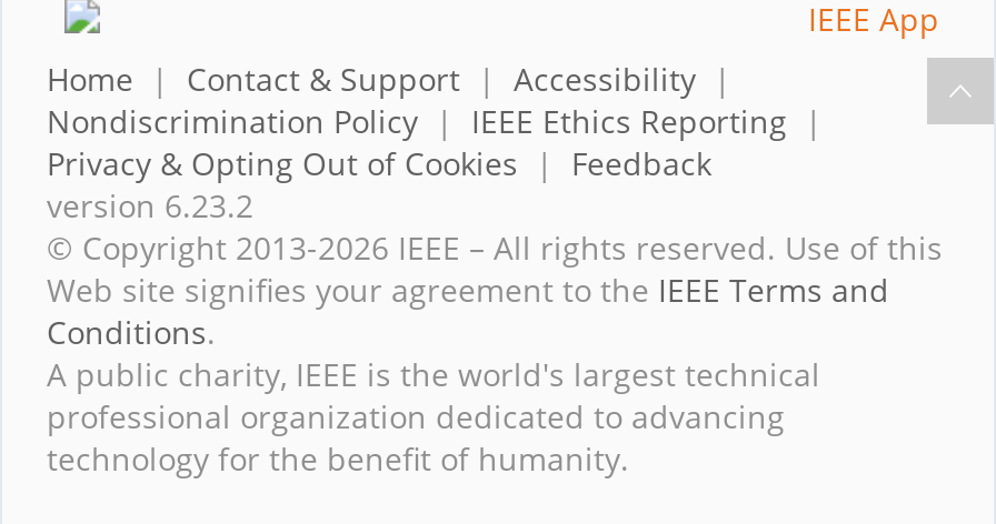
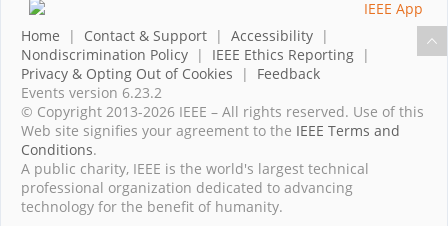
[47,184,253,226] version 6.23.2 -> [21,83,162,102] Events version 6.23.2

